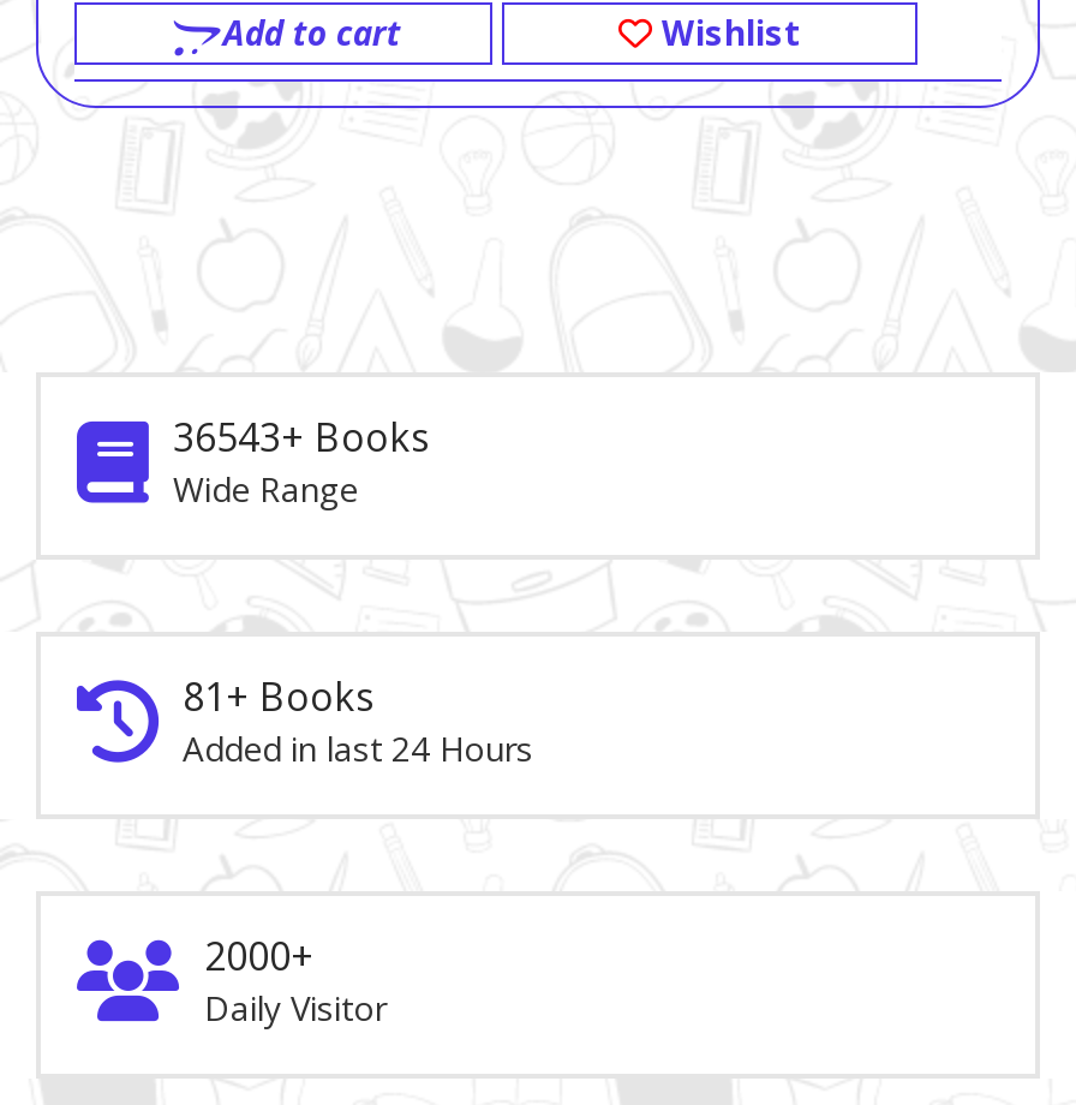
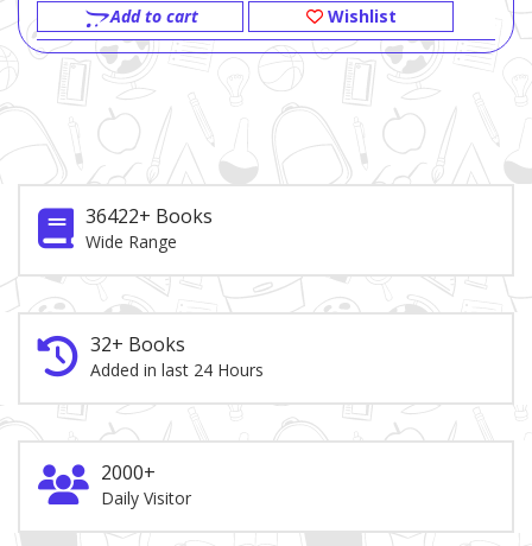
[173,411,430,464] 36543+ Books -> [85,203,213,229] 36422+ Books
[183,671,375,724] 81+ Books -> [90,331,185,358] 32+ Books

